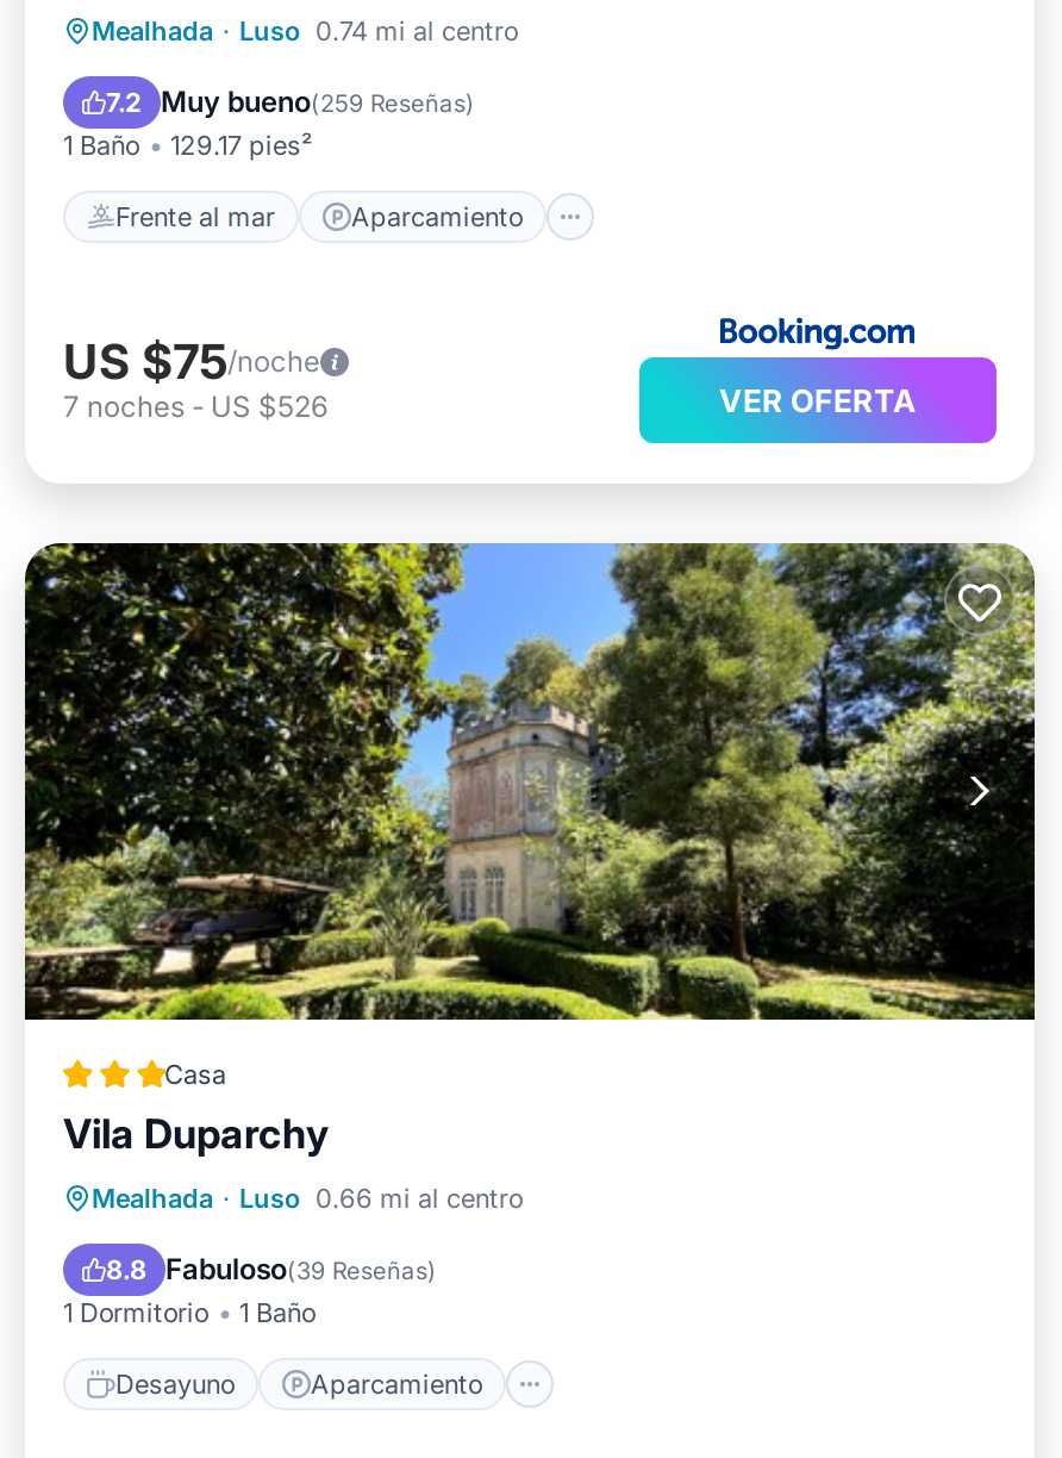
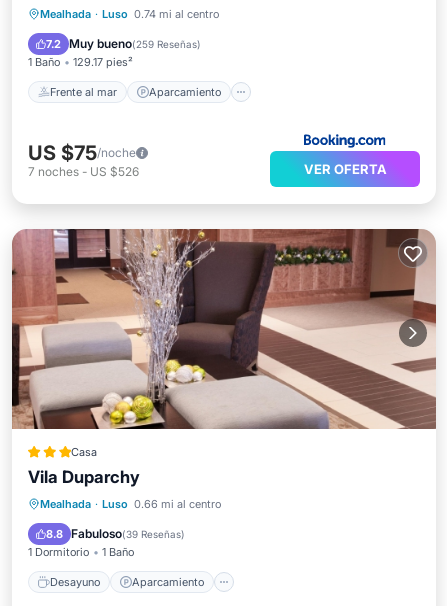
[23,541,1037,1022] [image] -> [11,228,437,430] [image]

